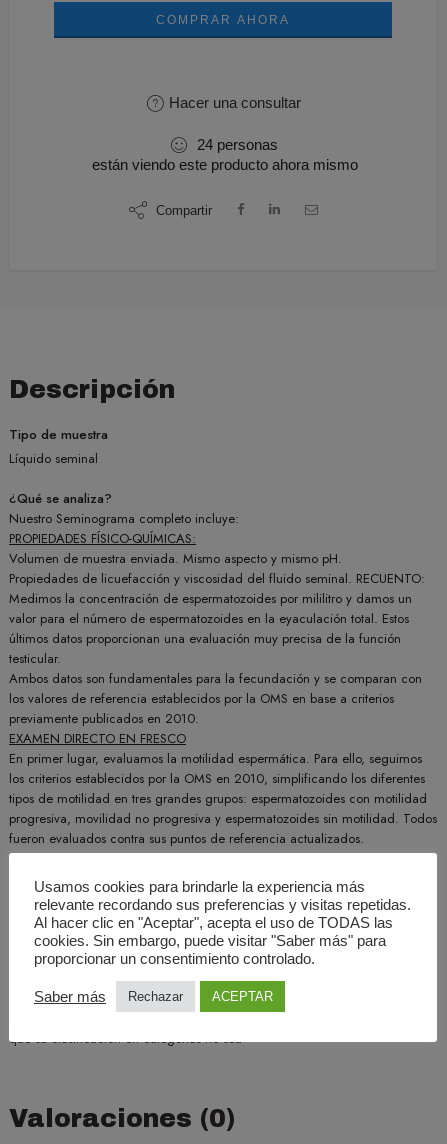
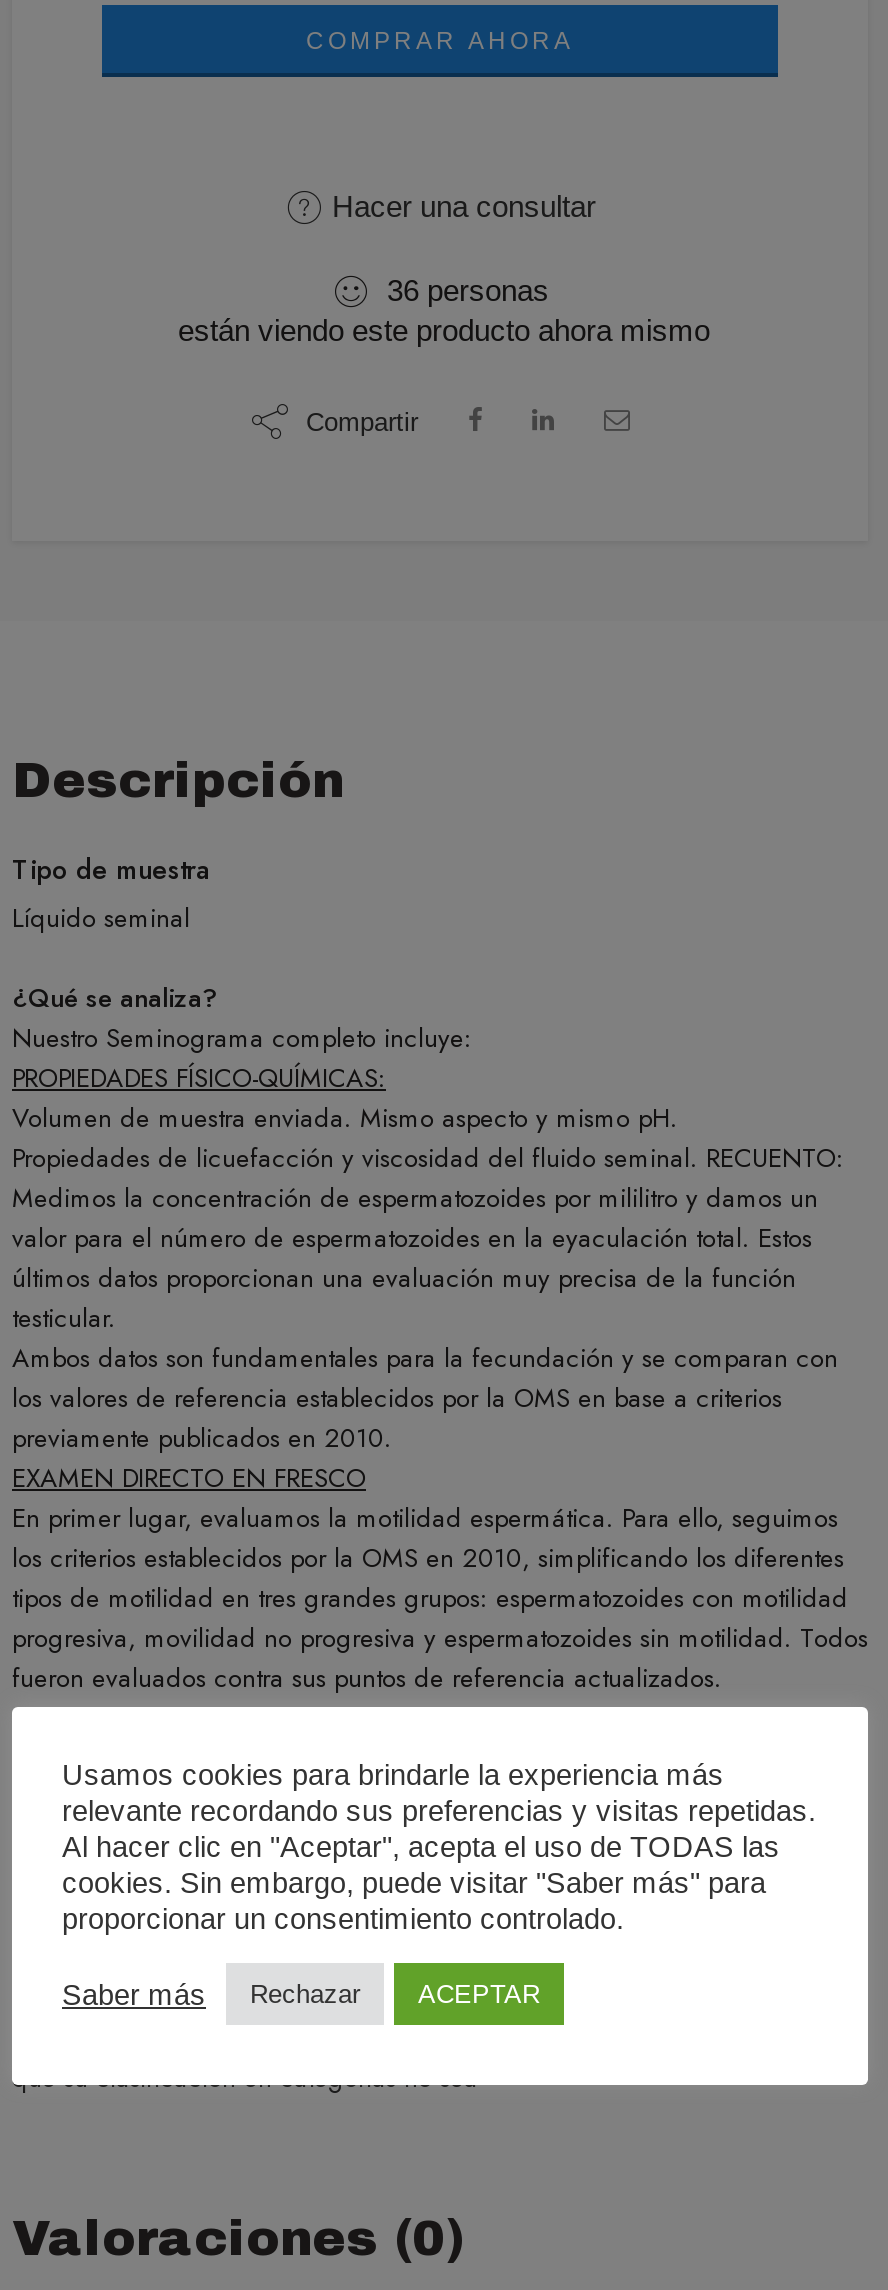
[196,136,277,153] 24 personas -> [387,273,549,307] 36 personas

